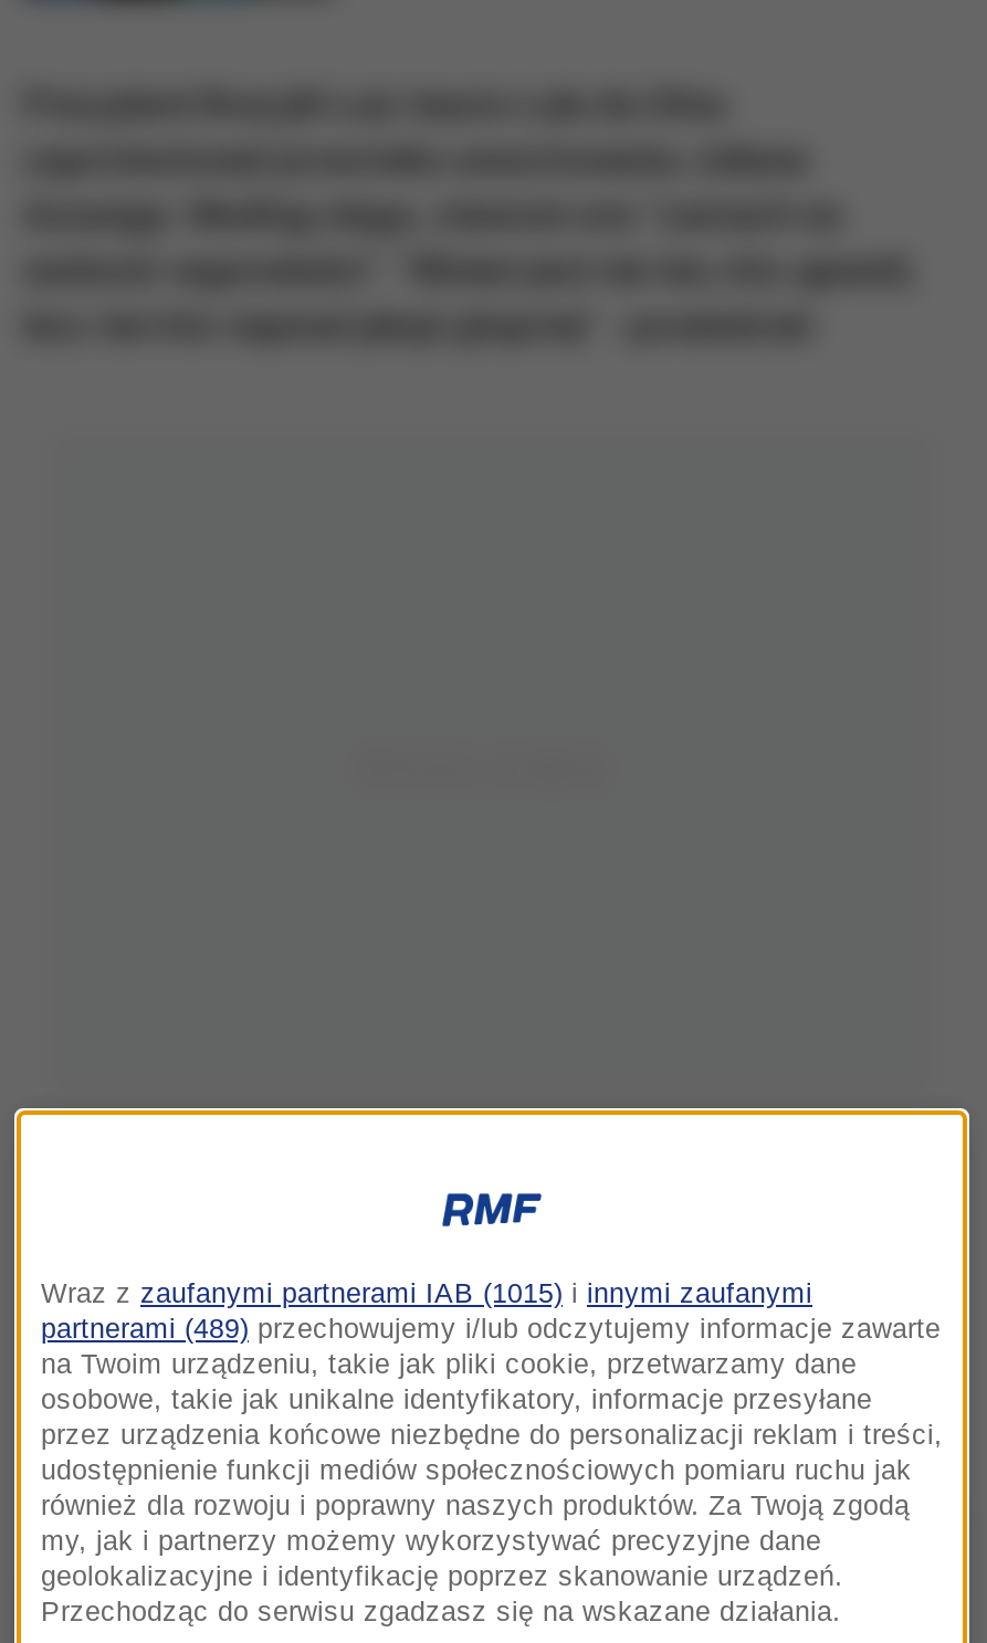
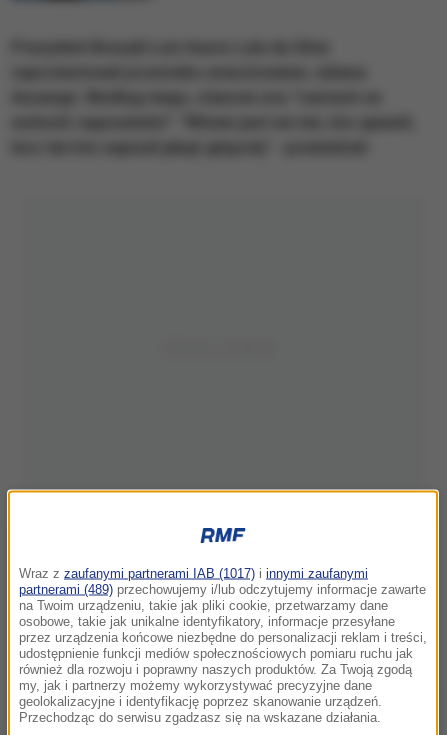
[41,1278,812,1309] Wraz z zaufanymi partnerami IAB (1015) i innymi zaufanymi -> [19,566,368,580] Wraz z zaufanymi partnerami IAB (1017) i innymi zaufanymi

